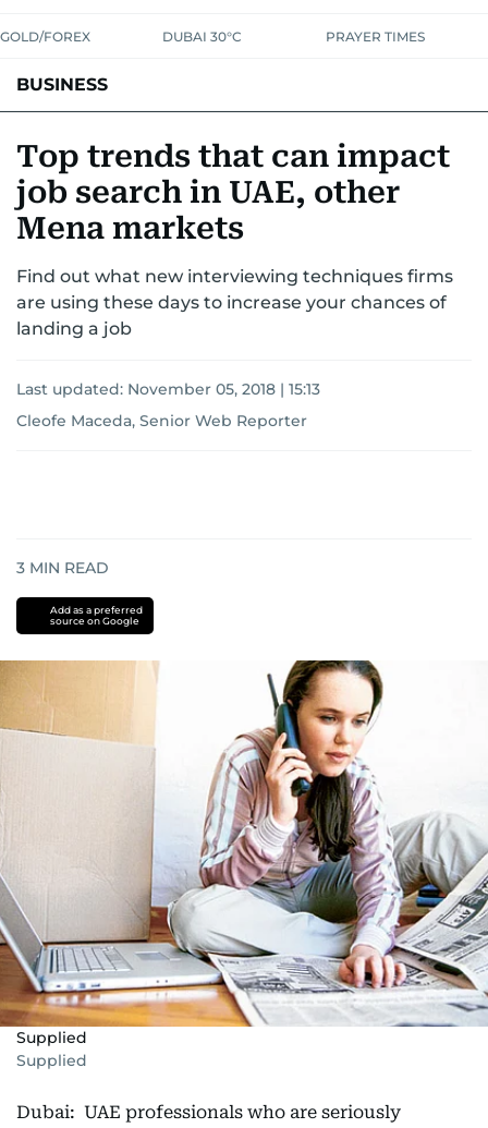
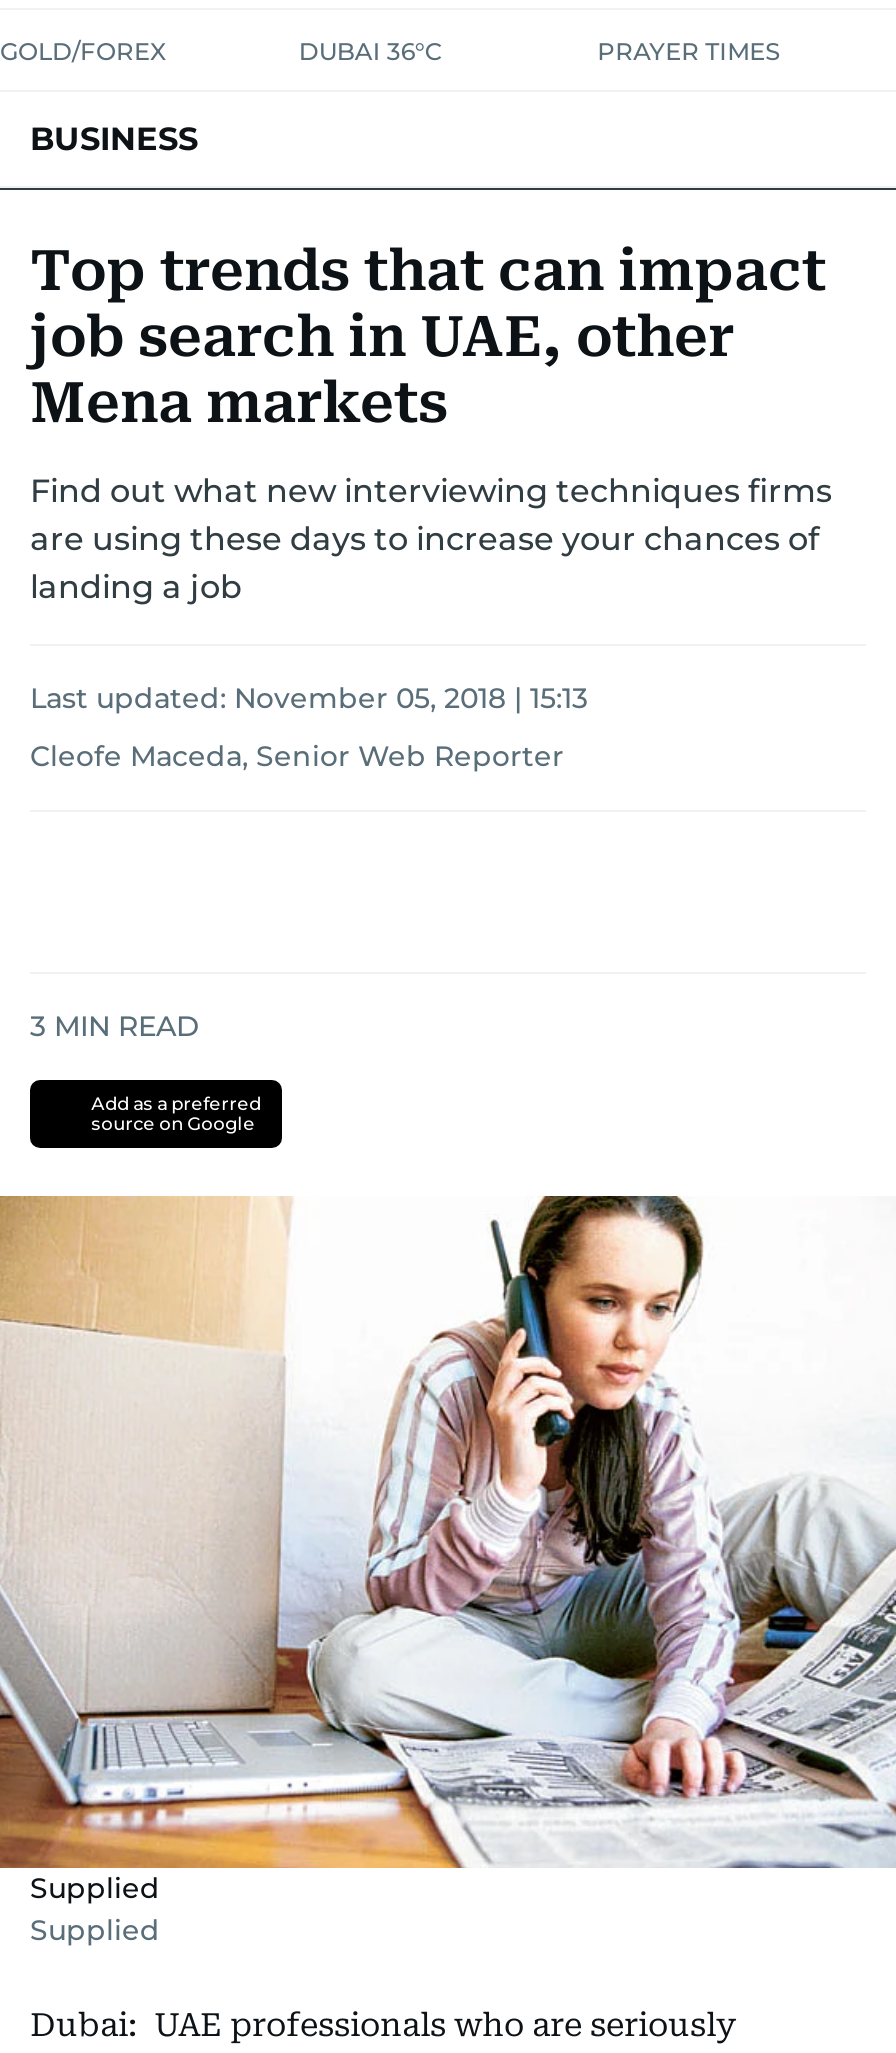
[163,28,242,45] DUBAI 30°C -> [299,36,443,66] DUBAI 36°C

